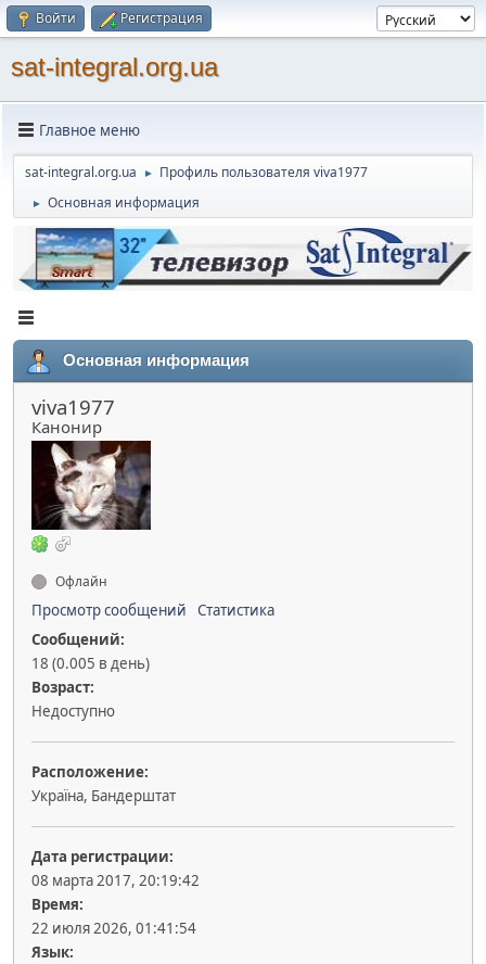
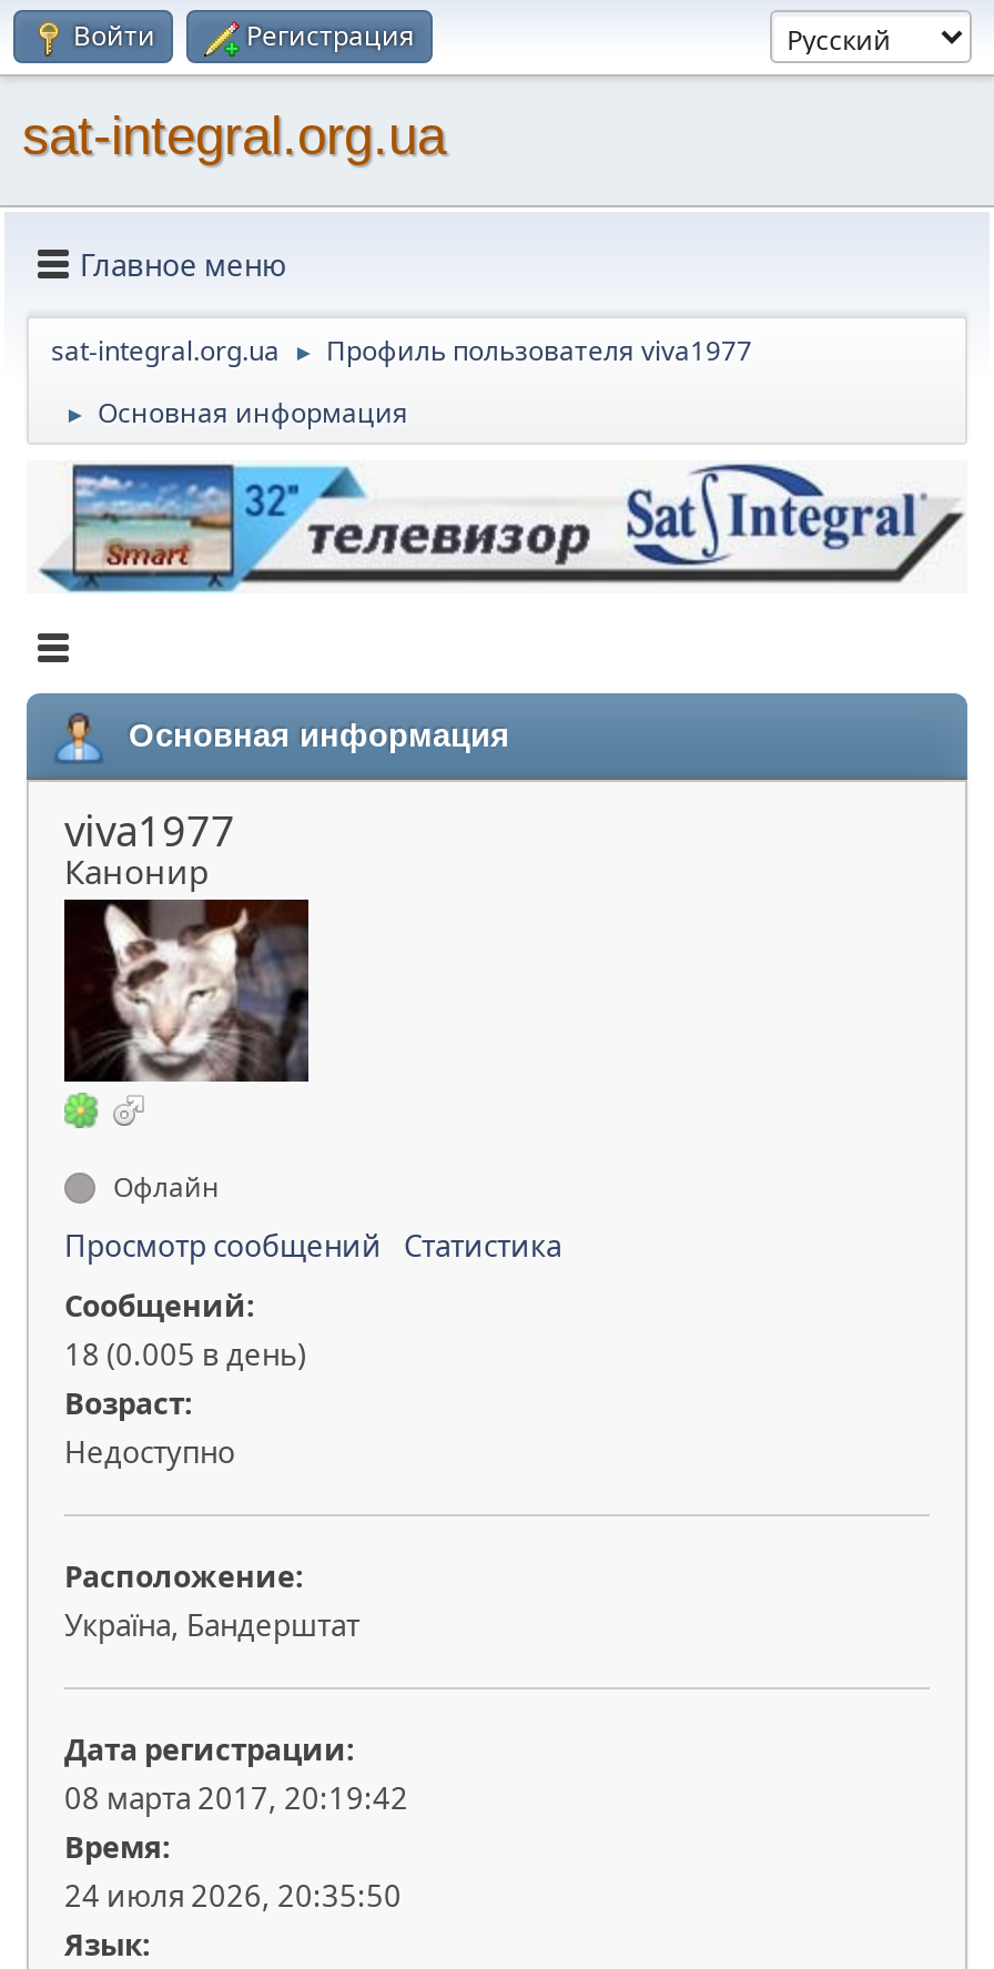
[31,918,196,938] 22 июля 2026, 01:41:54 -> [64,1876,402,1916] 24 июля 2026, 20:35:50

